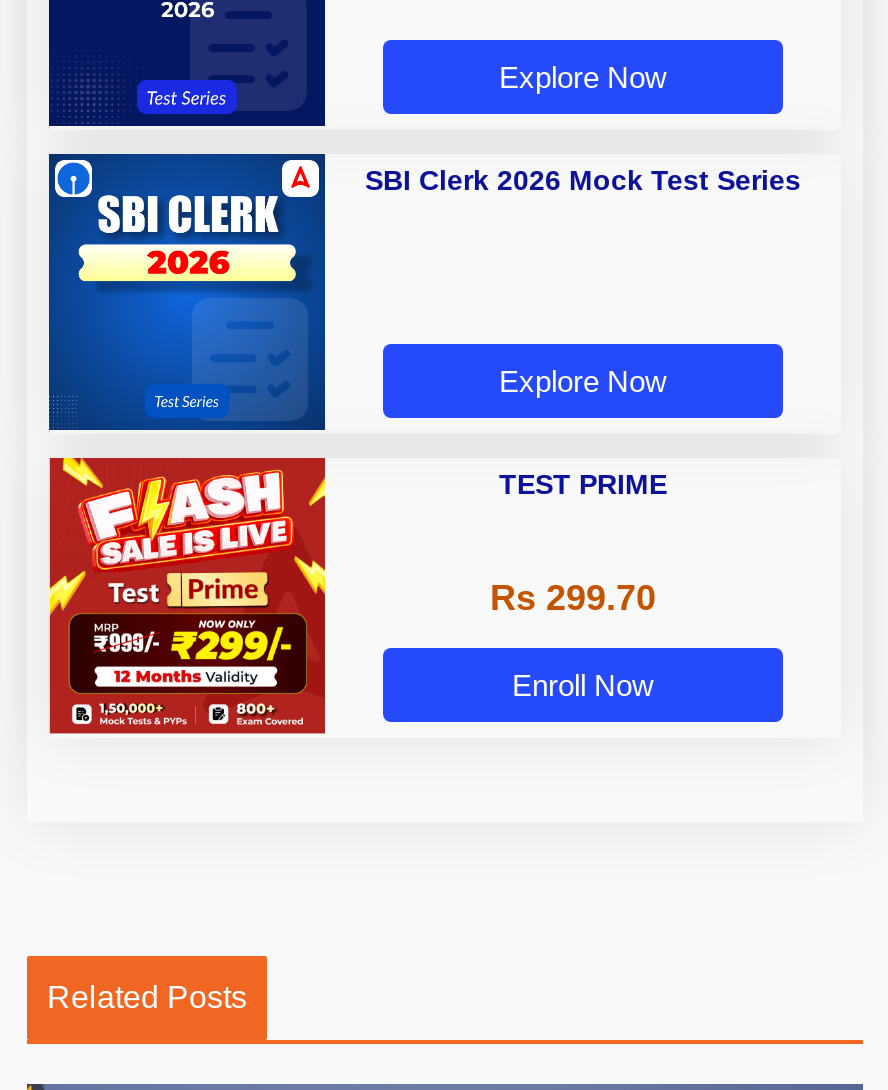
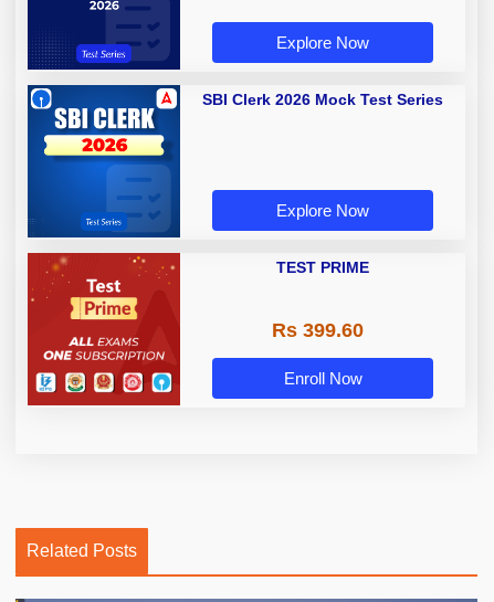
[47,456,327,728] [image] -> [27,252,181,400] [image]
[490,578,656,618] Rs 299.70 -> [271,319,363,342] Rs 399.60

